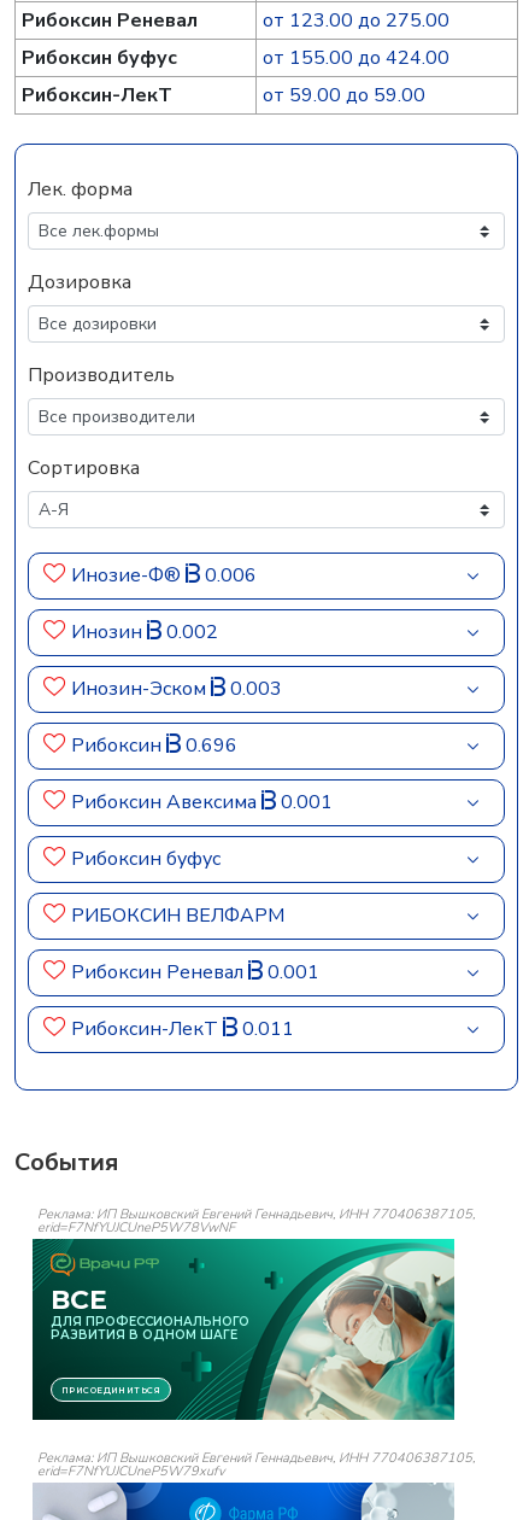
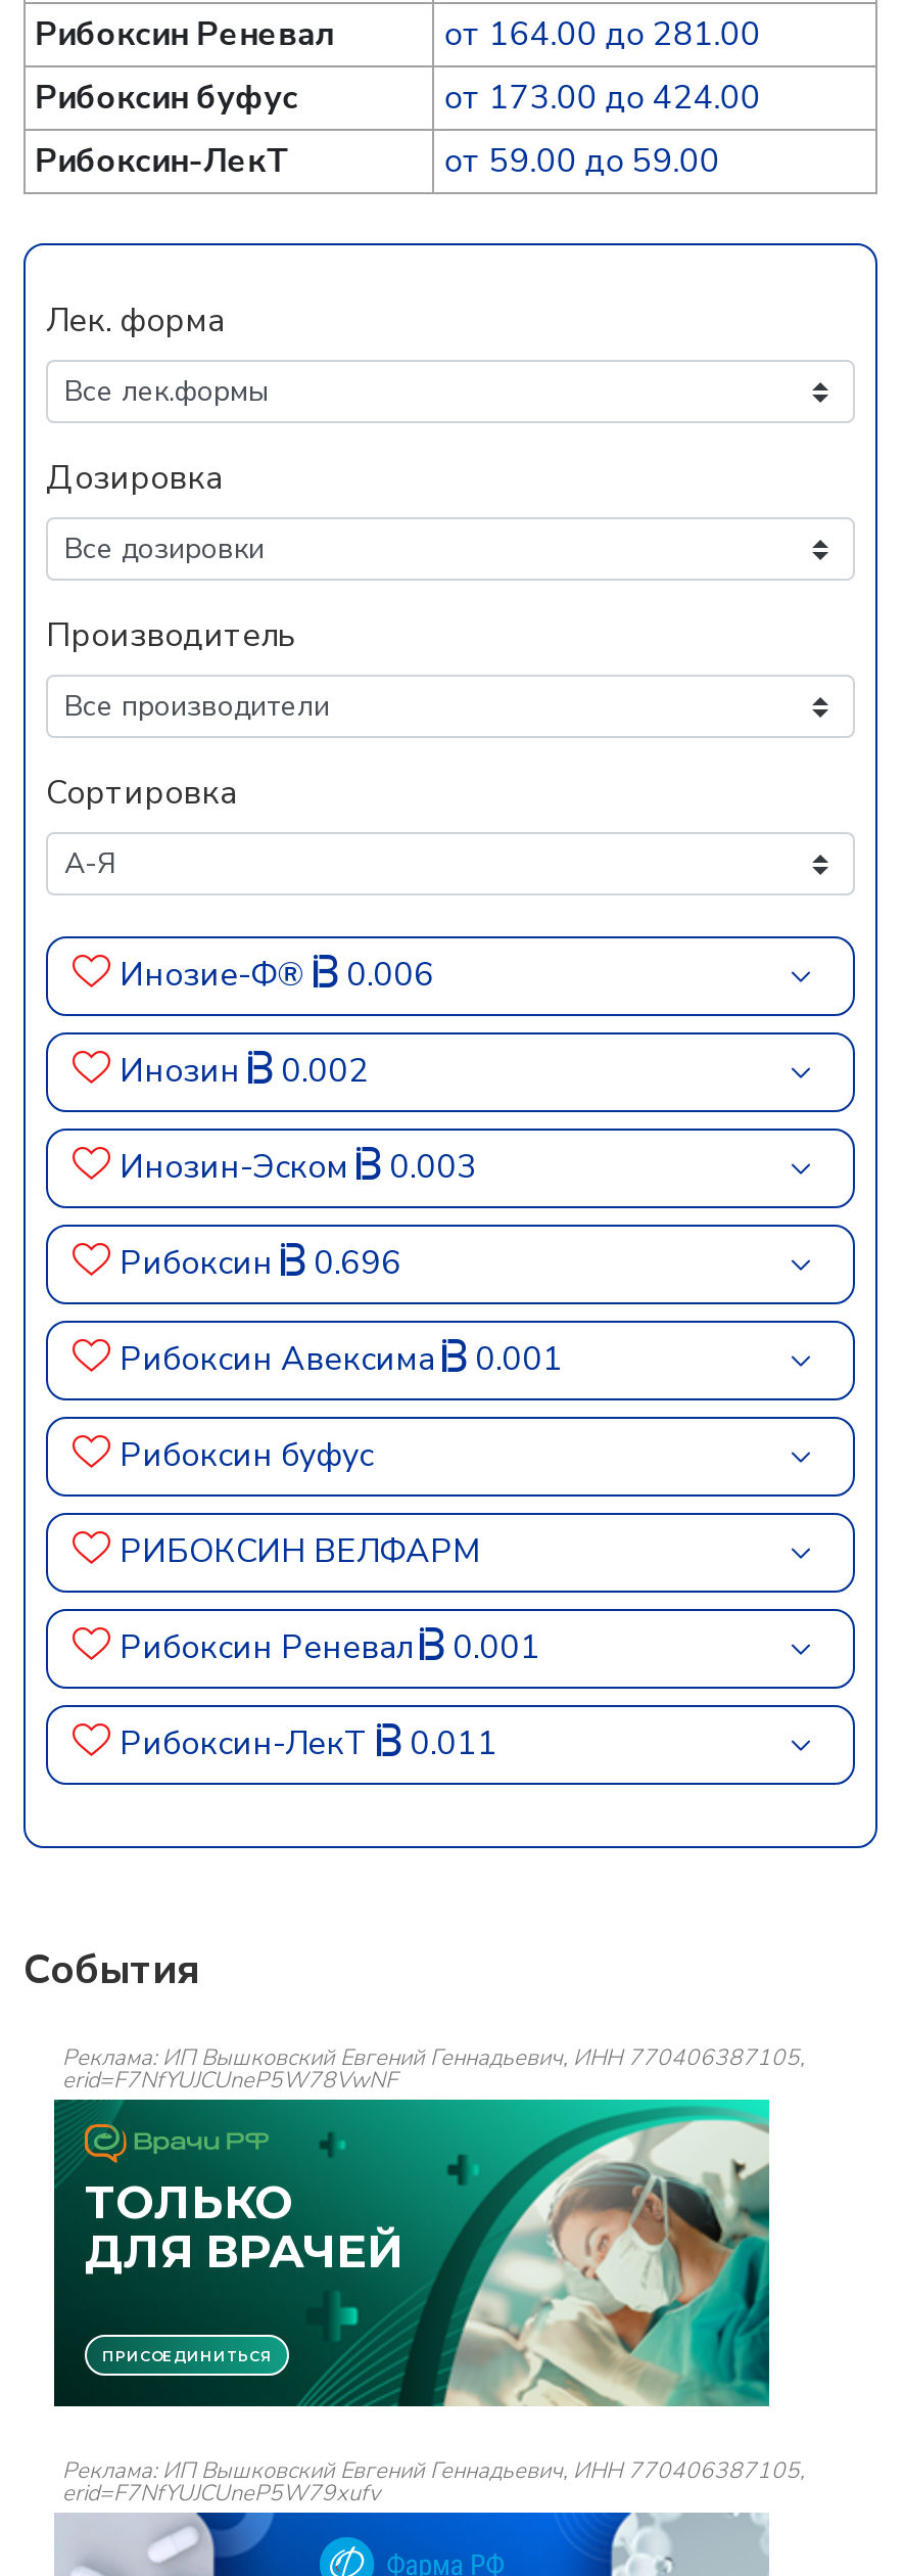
[262,7,449,34] от 123.00 до 275.00 -> [444,12,761,57] от 164.00 до 281.00
[262,45,449,71] от 155.00 до 424.00 -> [444,76,761,121] от 173.00 до 424.00
[51,1290,249,1341] [image] -> [85,2183,420,2275] [image]

